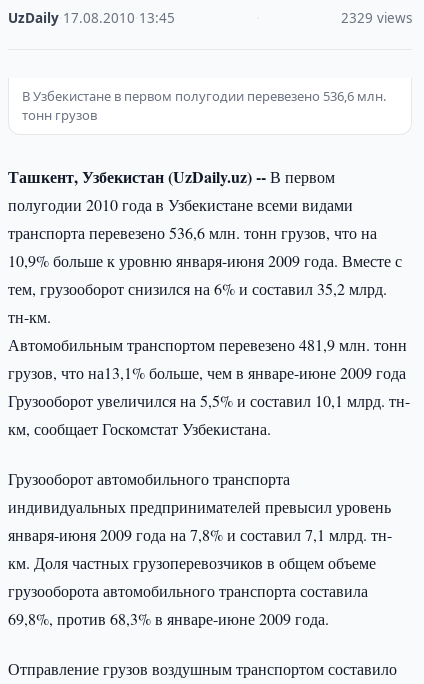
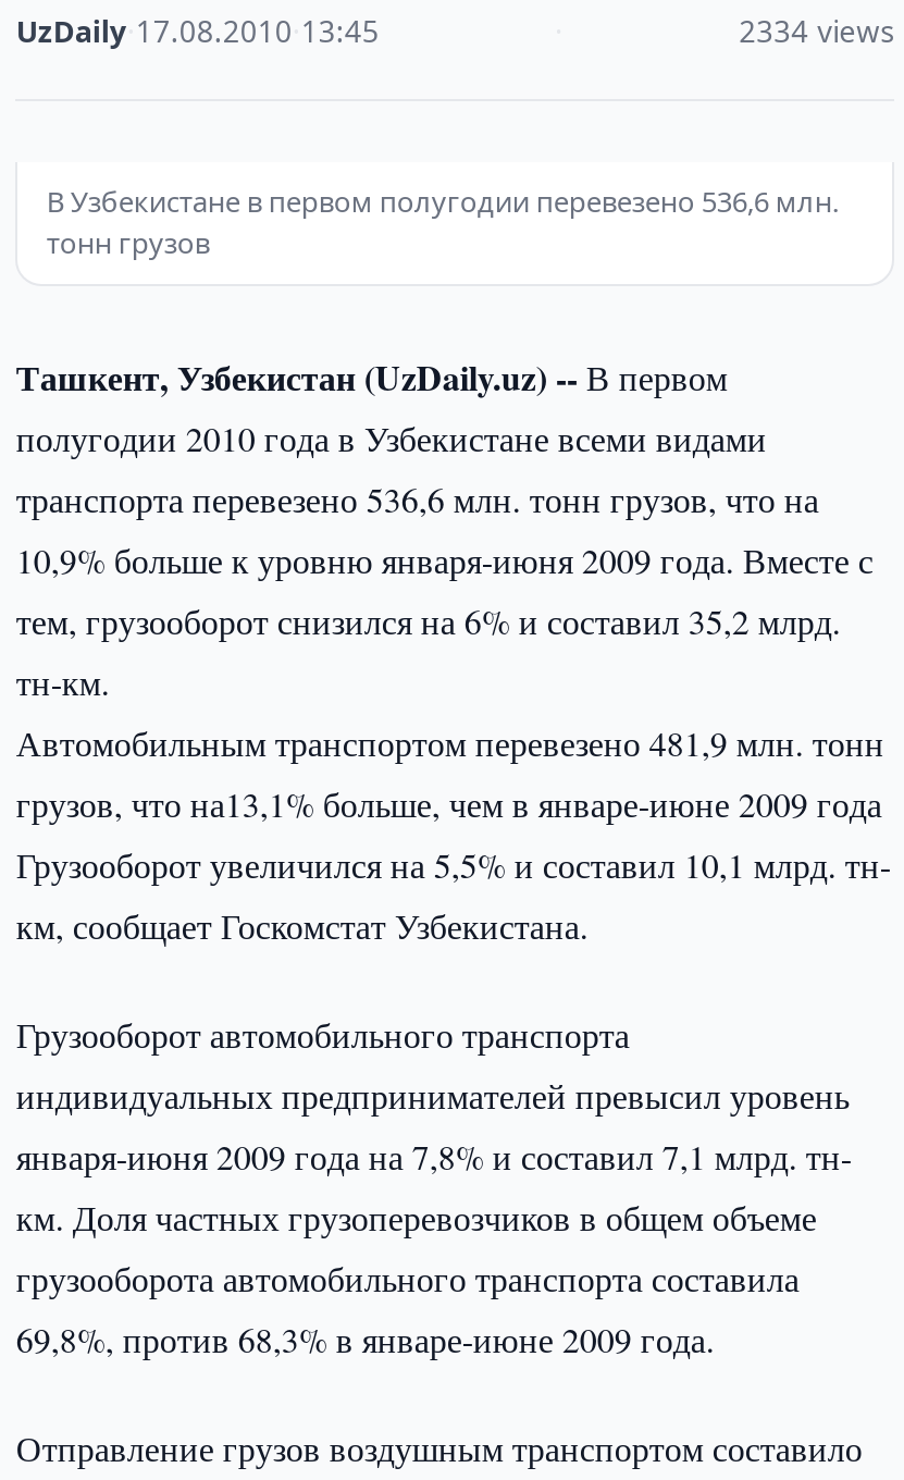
[341,9,412,27] 2329 views -> [739,12,893,51] 2334 views

